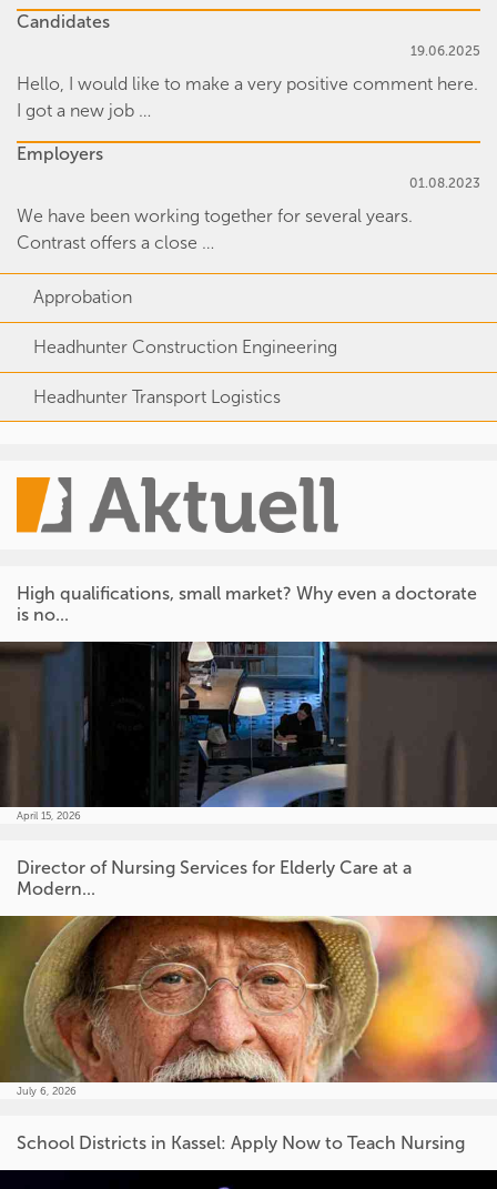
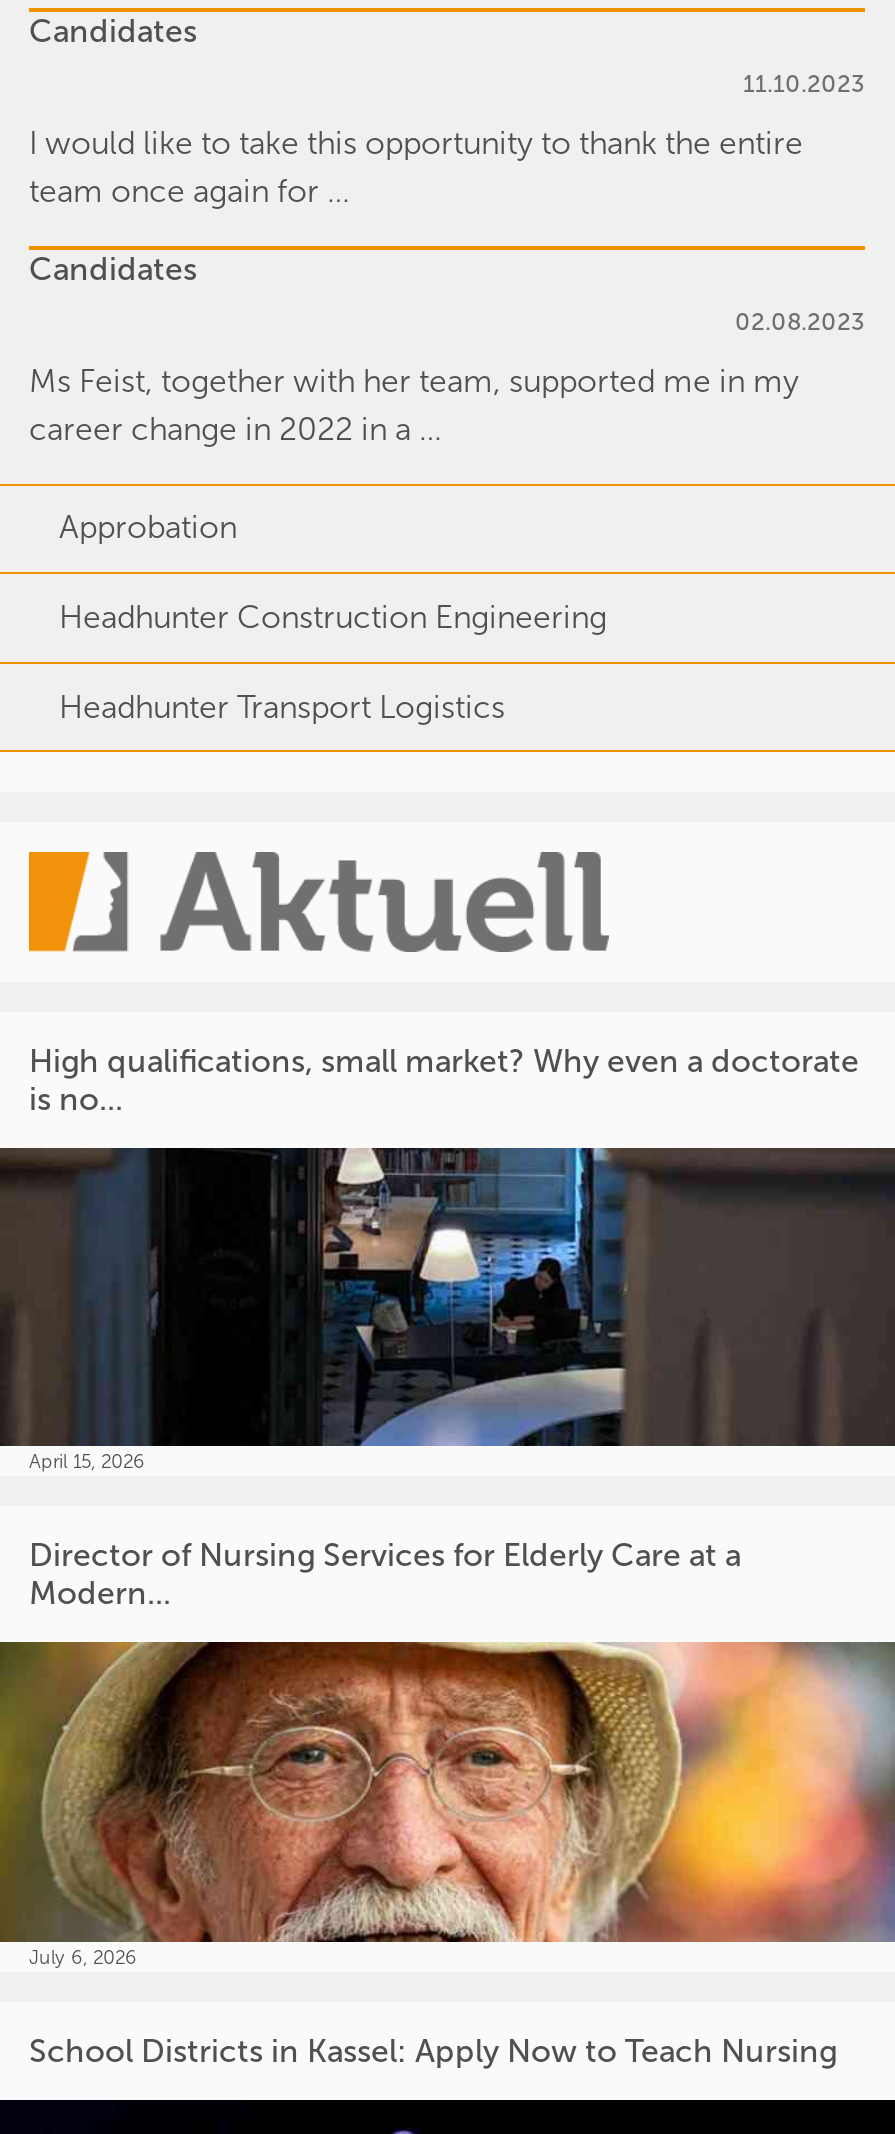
[410,43,480,58] 19.06.2025 -> [743,69,865,97] 11.10.2023
[17,73,478,121] Hello, I would like to make a very positive comment here. | I got a new job … -> [29,123,803,209] I would like to take this opportunity to thank the entire | team once again for …
[17,143,103,164] Employers -> [29,249,197,287] Candidates
[409,175,480,191] 01.08.2023 -> [735,307,865,335] 02.08.2023
[17,205,413,253] We have been working together for several years. | Contrast offers a close … -> [29,361,799,447] Ms Feist, together with her team, supported me in my | career change in 2022 in a …

